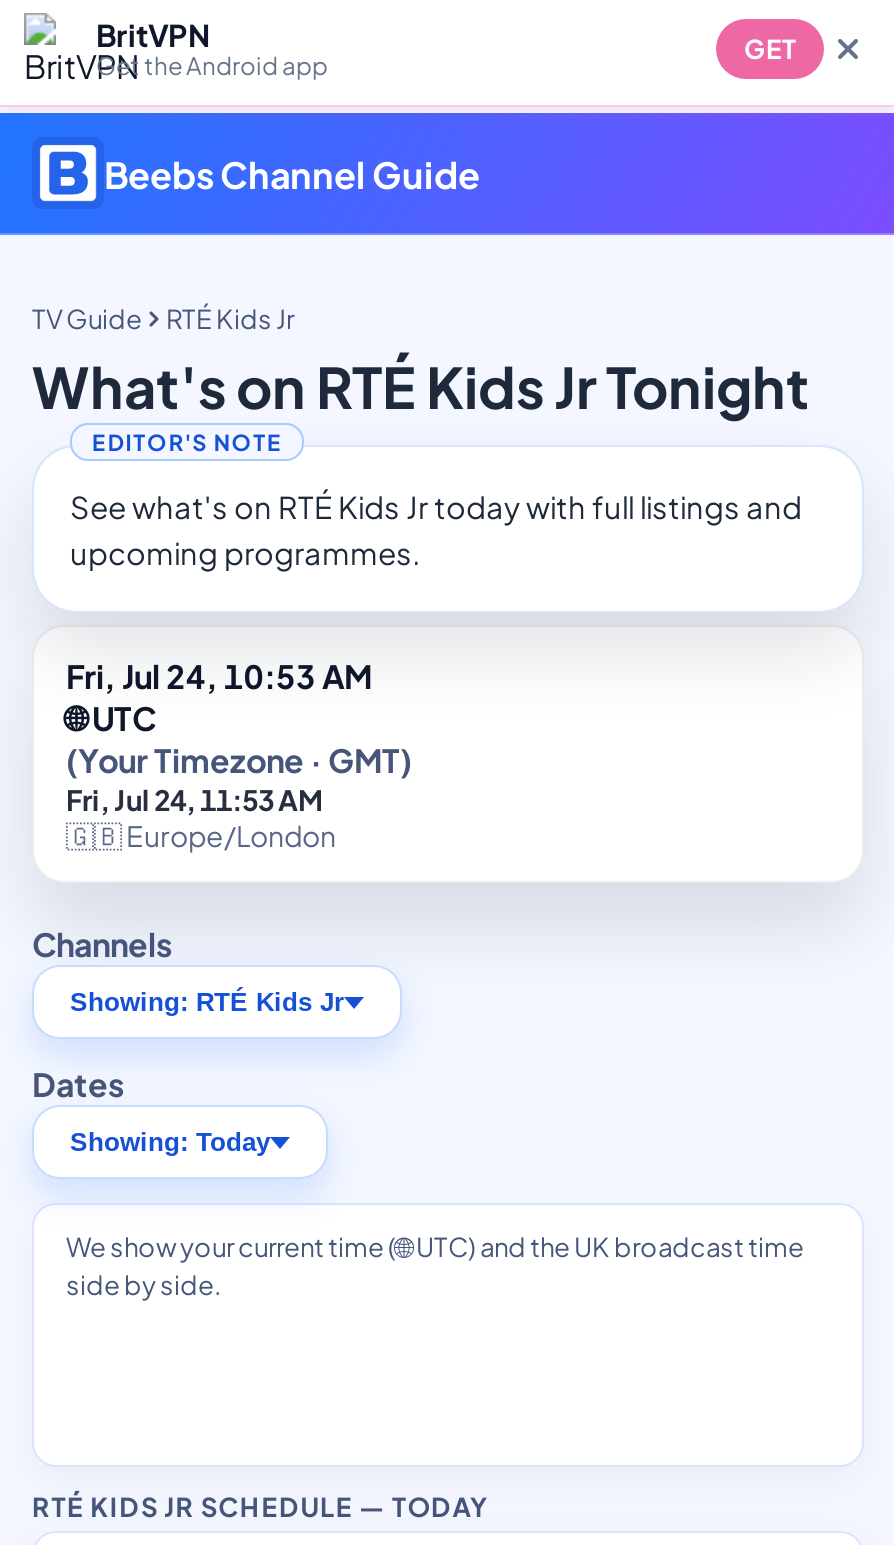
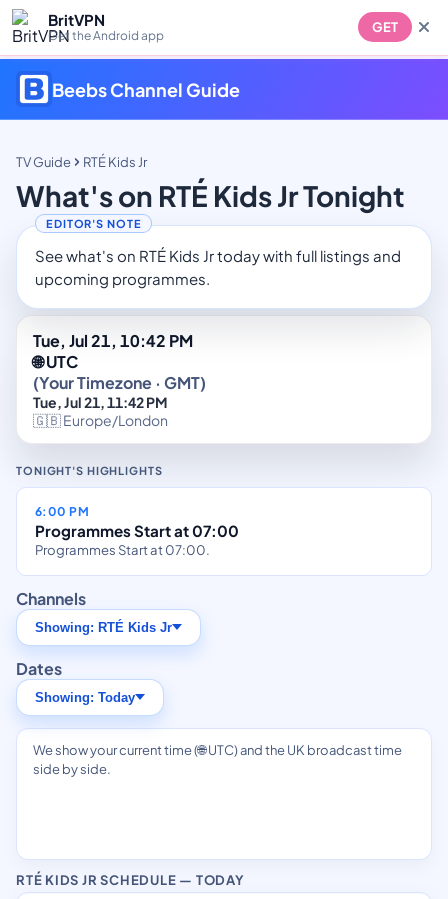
[66,655,372,697] Fri, Jul 24, 10:53 AM -> [33,330,193,351] Tue, Jul 21, 10:42 PM
[66,781,324,817] Fri, Jul 24, 11:53 AM -> [33,393,168,411] Tue, Jul 21, 11:42 PM
none -> [16,464,239,558] TONIGHT'S HIGHLIGHTS | 6:00 PM | Programmes Start at 07:00 | Programmes Start at 07:00.

